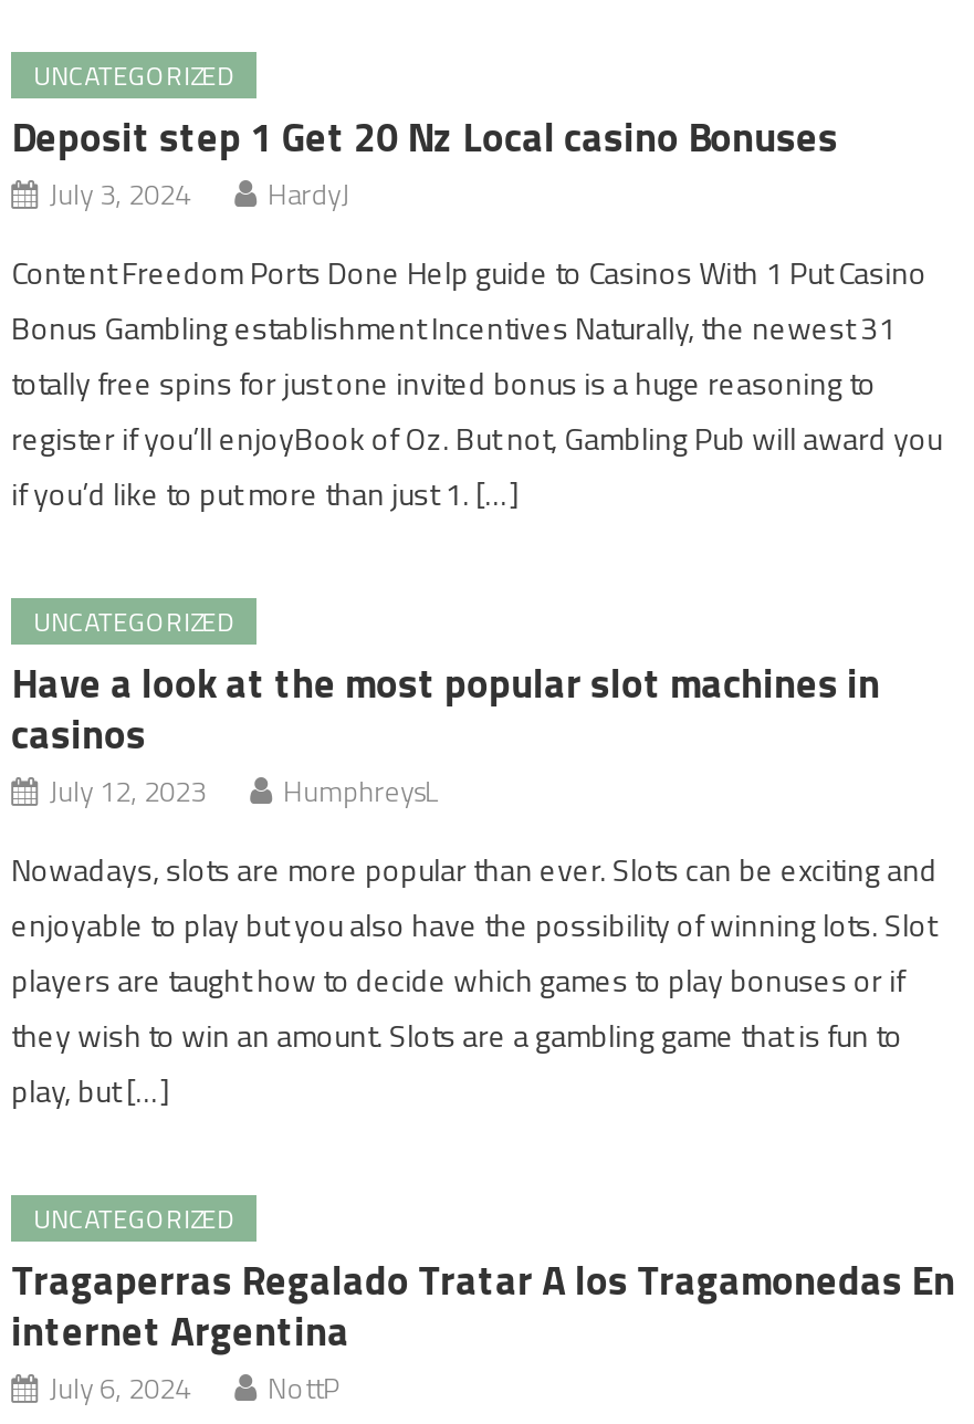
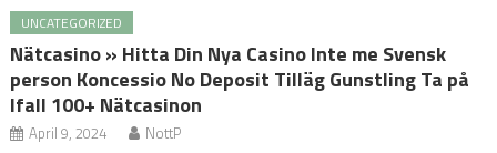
[11,107,955,1409] Deposit step 1 Get 20 Nz Local casino Bonuses | July 3, 2024 | HardyJ | Content Freedom Ports Done Help guide to Casinos With 1 Put Casino | Bonus Gambling establishment Incentives Naturally, the newest 31 | totally free spins for just one invited bonus is a huge reasoning to | register if you’ll enjoyBook of Oz. But not, Gambling Pub will award you | if you’d like to put more than just 1. […] | UNCATEGORIZED | Have a look at the most popular slot machines in | casinos | July 12, 2023 | HumphreysL | Nowadays, slots are more popular than ever. Slots can be exciting and | enjoyable to play but you also have the possibility of winning lots. Slot | players are taught how to decide which games to play bonuses or if | they wish to win an amount. Slots are a gambling game that is fun to | play, but […] | UNCATEGORIZED | Tragaperras Regalado Tratar A los Tragamonedas En | internet Argentina | July 6, 2024 -> [10,38,469,144] Nätcasino » Hitta Din Nya Casino Inte me Svensk | person Koncessio No Deposit Tilläg Gunstling Ta på | Ifall 100+ Nätcasinon | April 9, 2024

